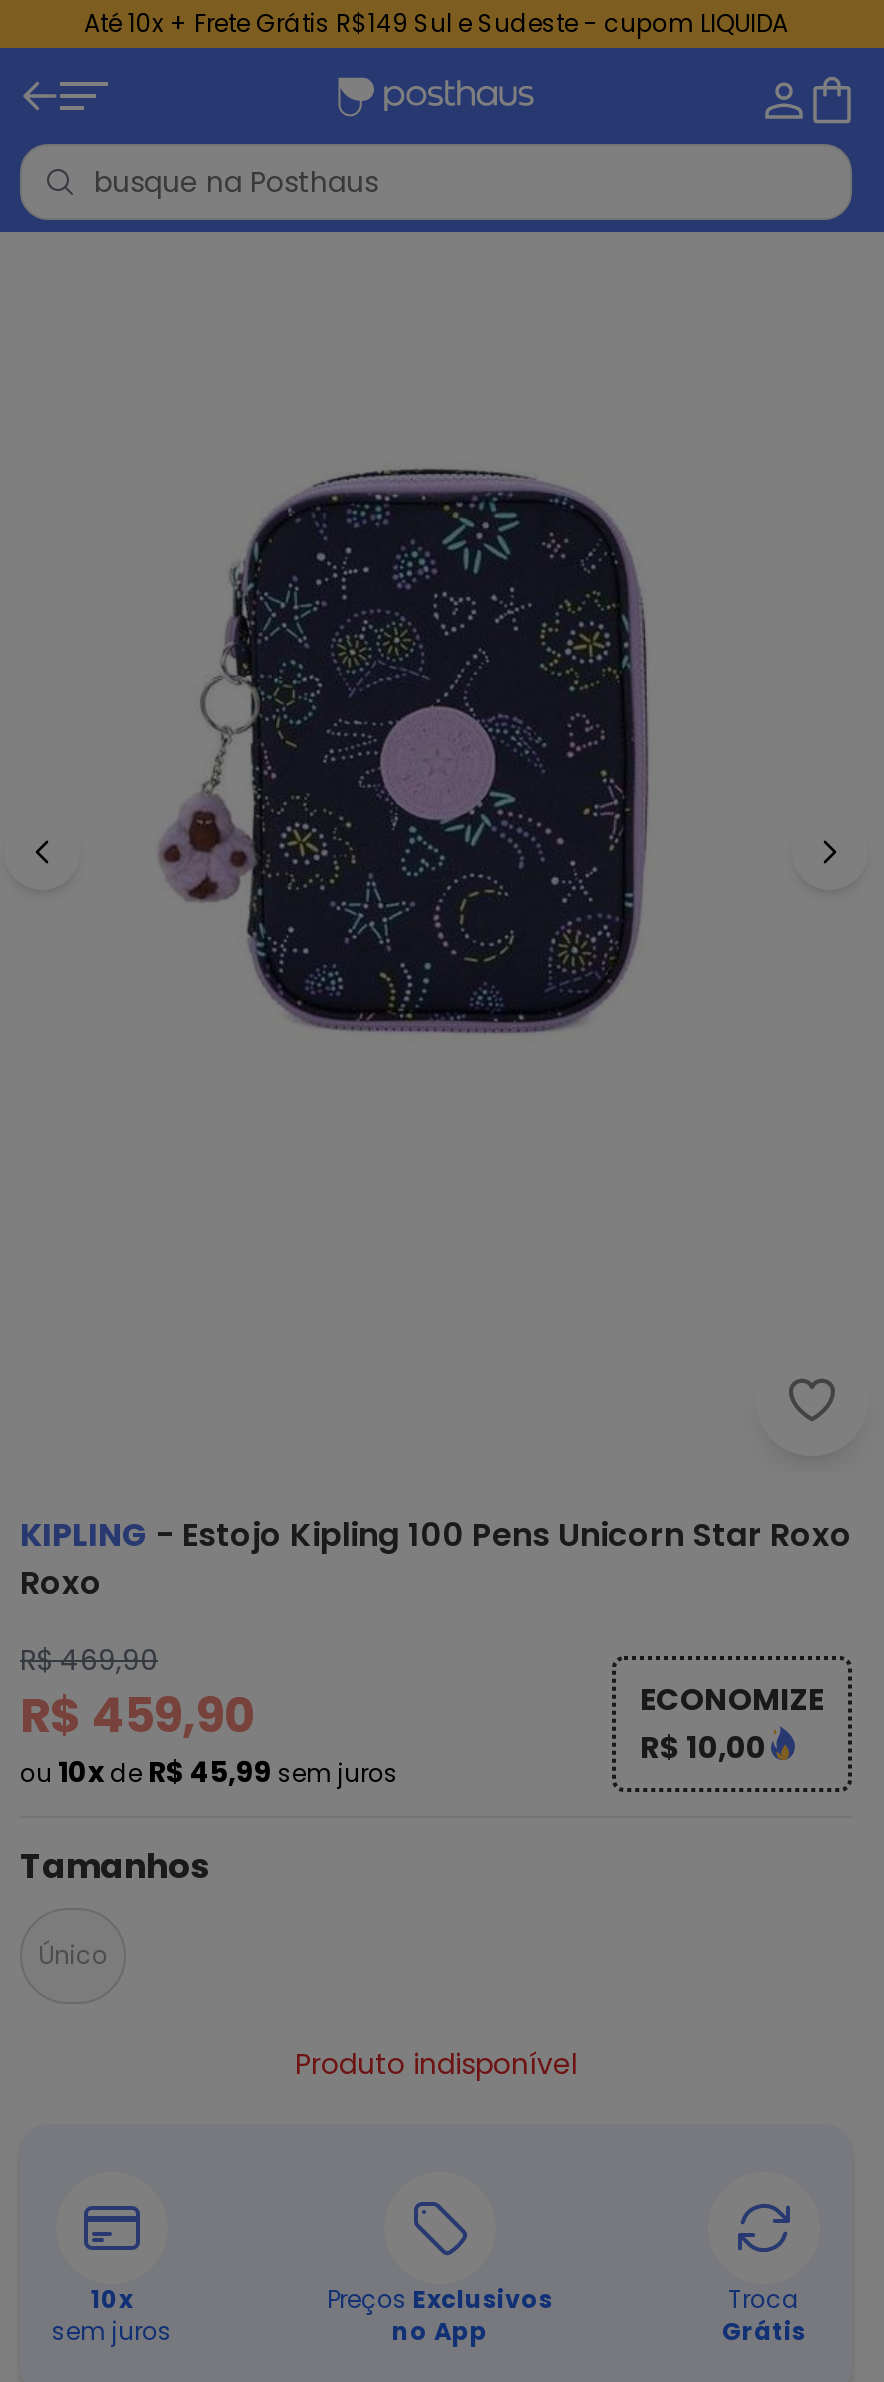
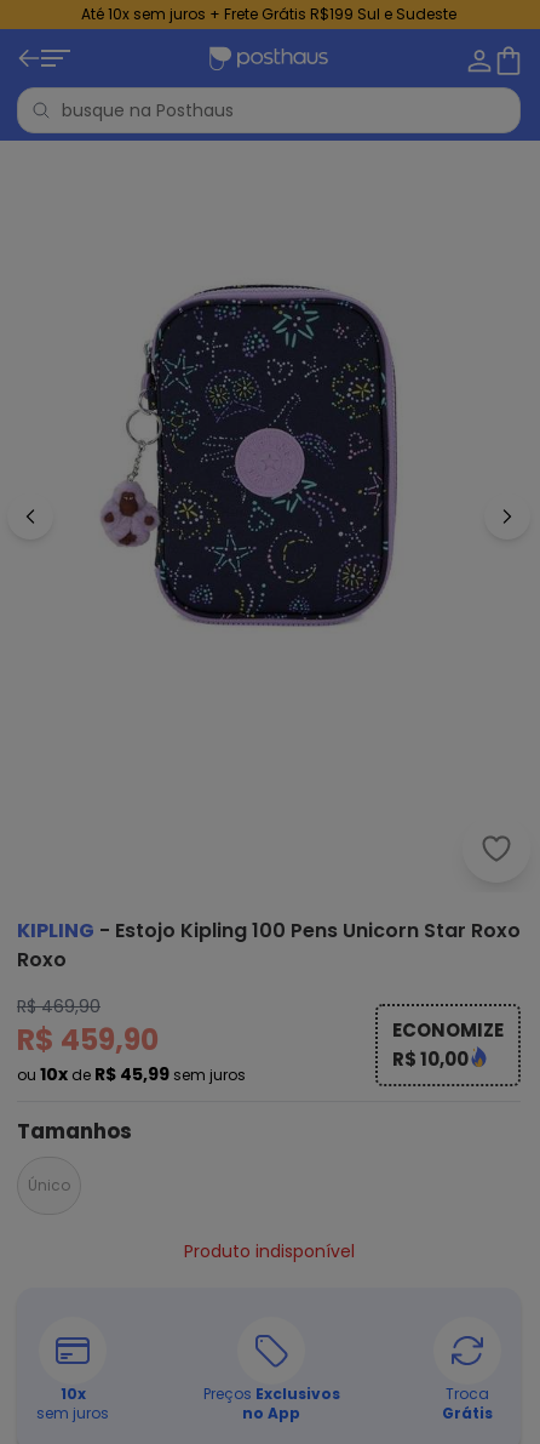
[84,6,788,40] Até 10x + Frete Grátis R$149 Sul e Sudeste - cupom LIQUIDA -> [81,4,456,24] Até 10x sem juros + Frete Grátis R$199 Sul e Sudeste

